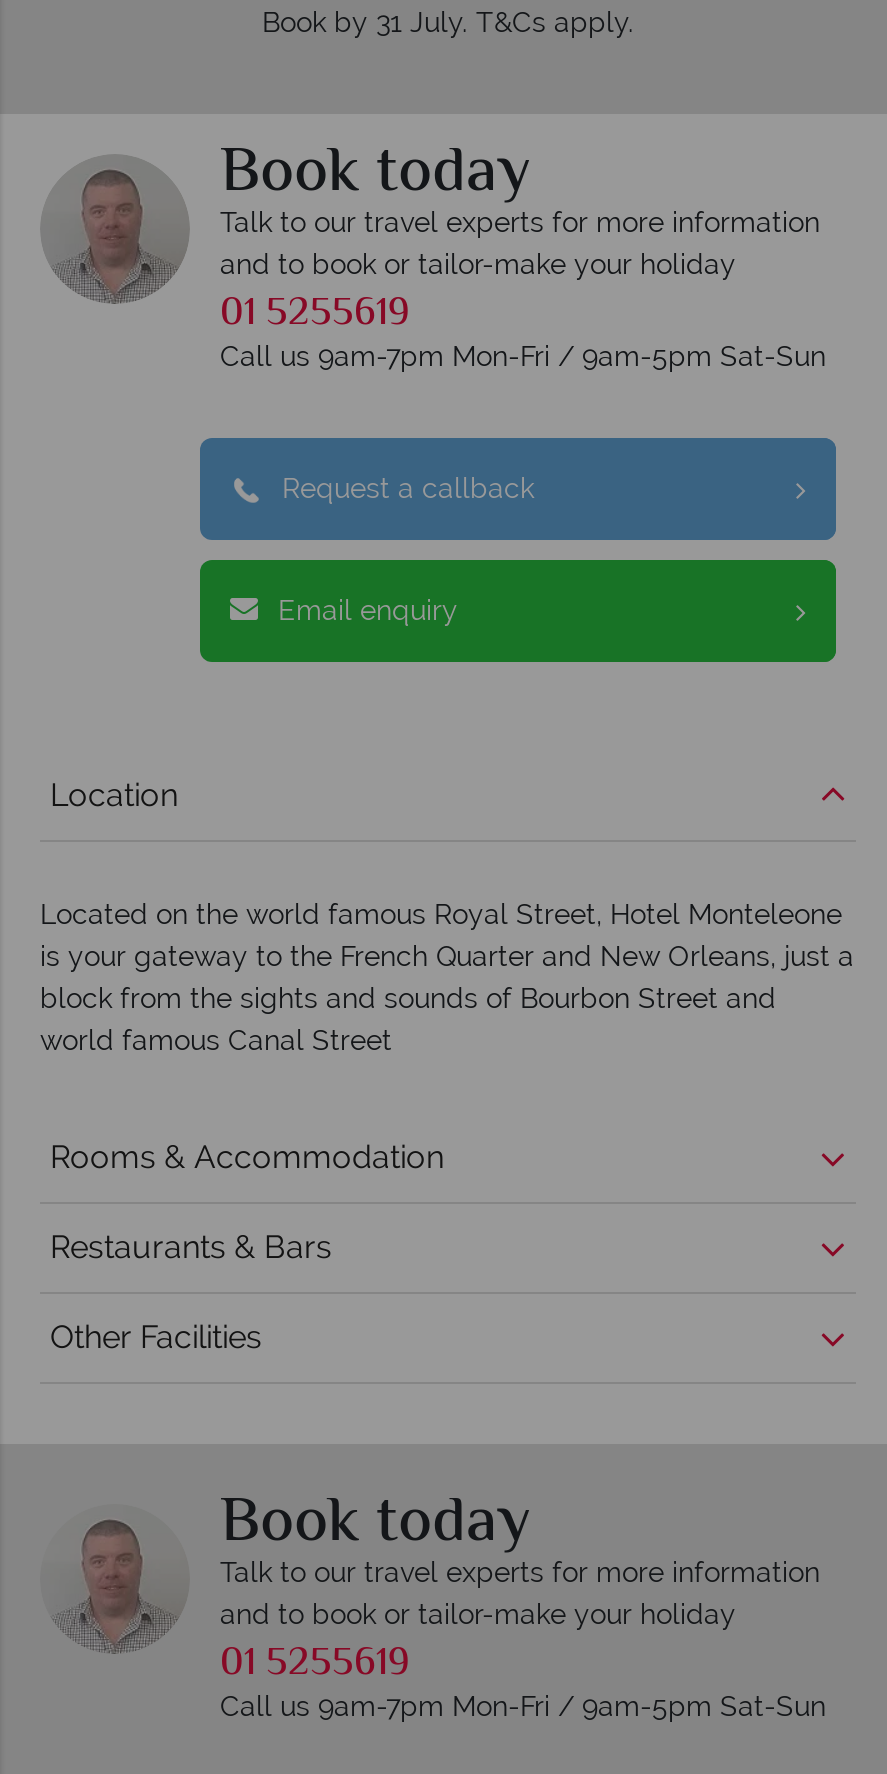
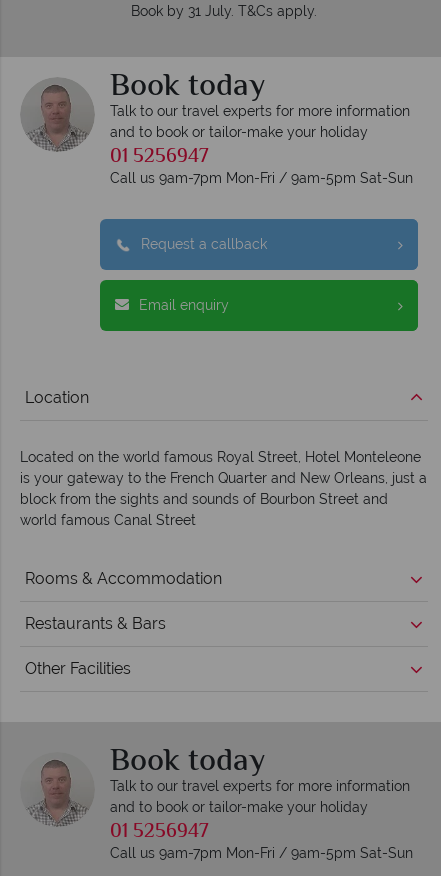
[220,284,410,346] 01 5255619 -> [110,142,208,173] 01 5256947
[220,1634,410,1696] 01 5255619 -> [110,817,208,848] 01 5256947

